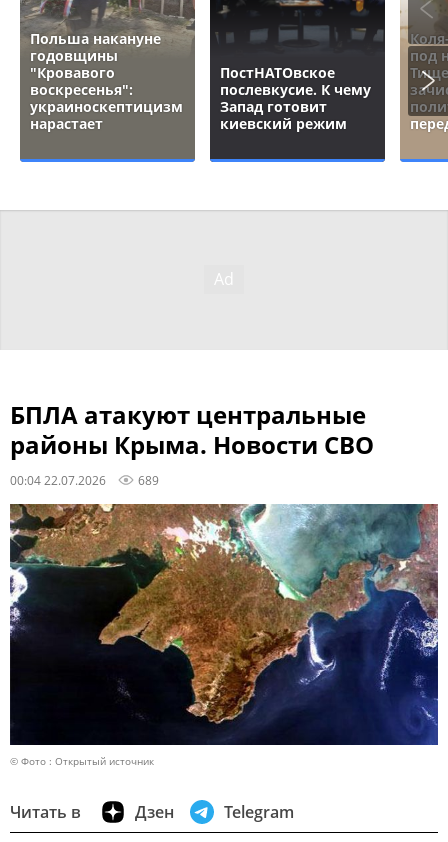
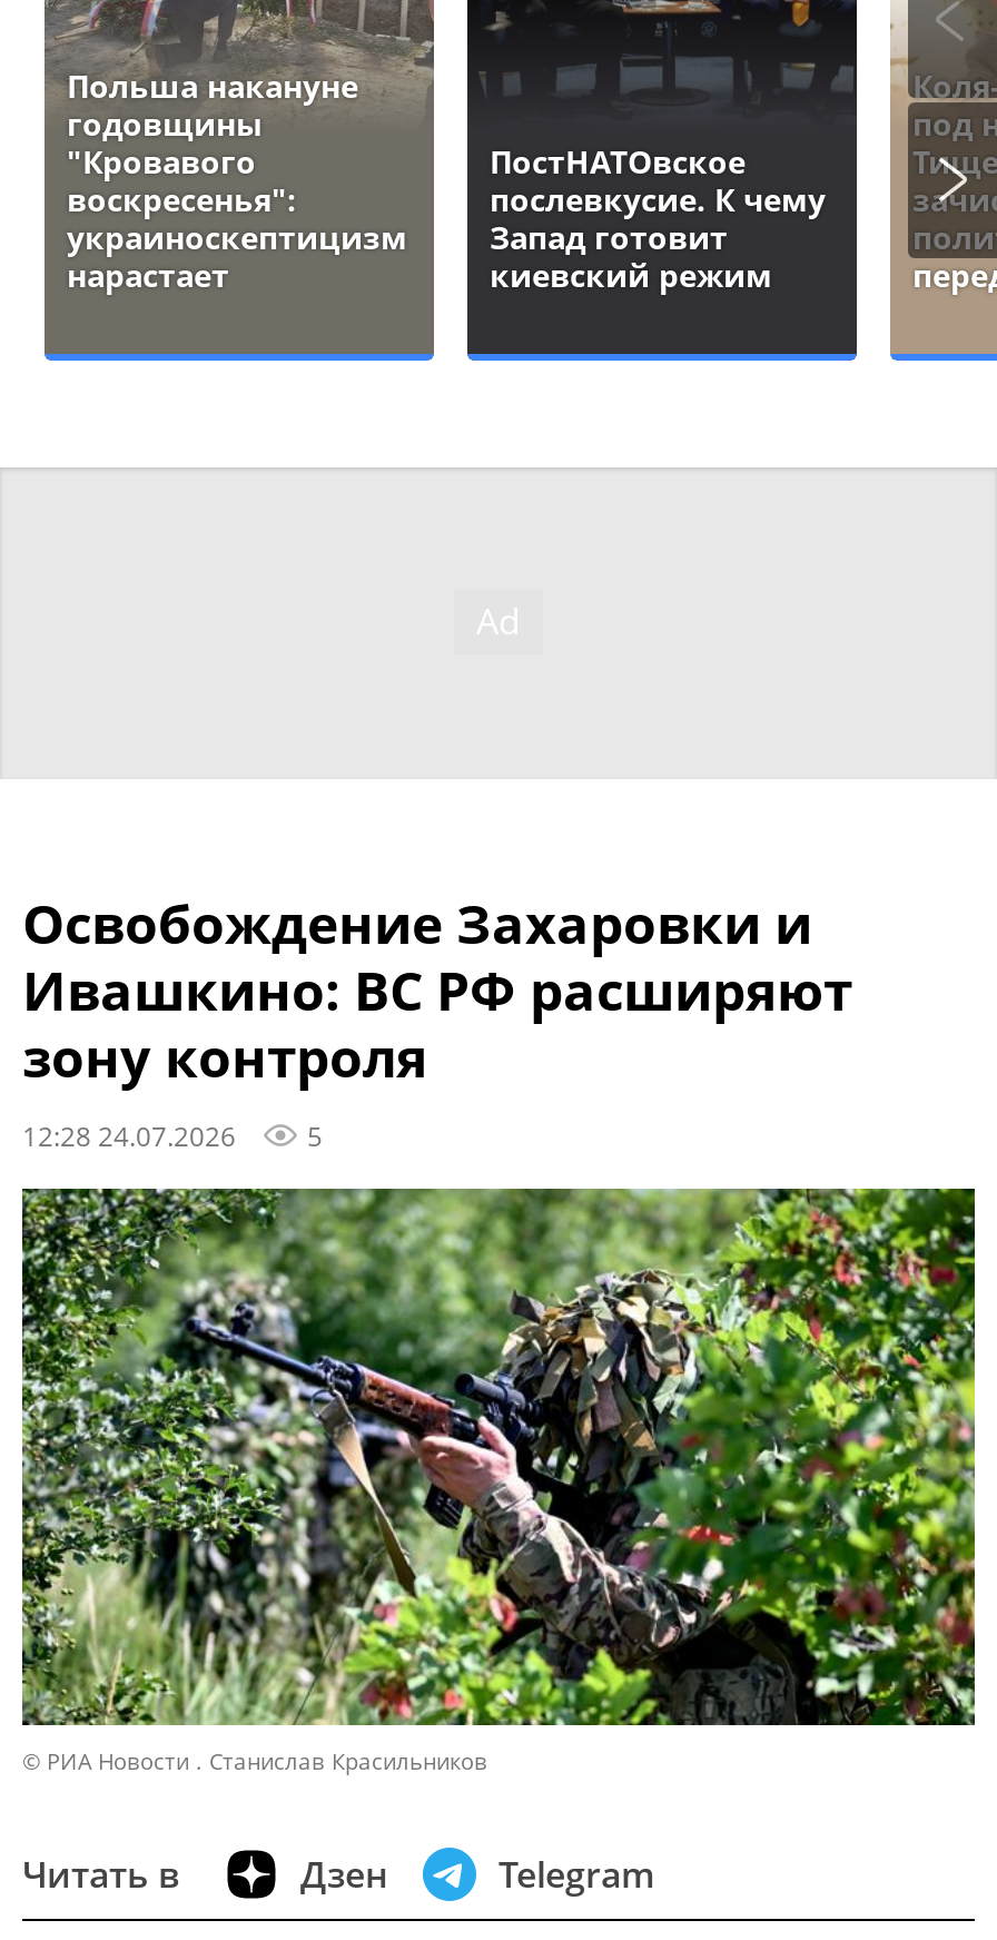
[10,398,374,488] БПЛА атакуют центральные | районы Крыма. Новости СВО | 00:04 22.07.2026 | 689 -> [22,887,852,1154] Освобождение Захаровки и | Ивашкино: ВС РФ расширяют | зону контроля | 12:28 24.07.2026 | 5
[9,503,439,768] [image] | © Фото : Открытый источник -> [20,1186,977,1777] [image] | © РИА Новости . Станислав Красильников

